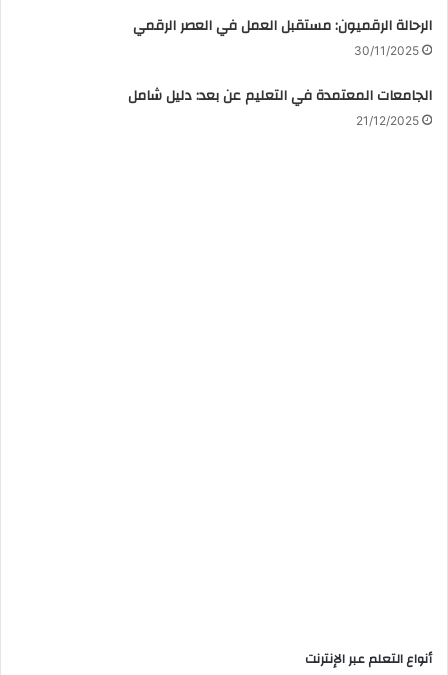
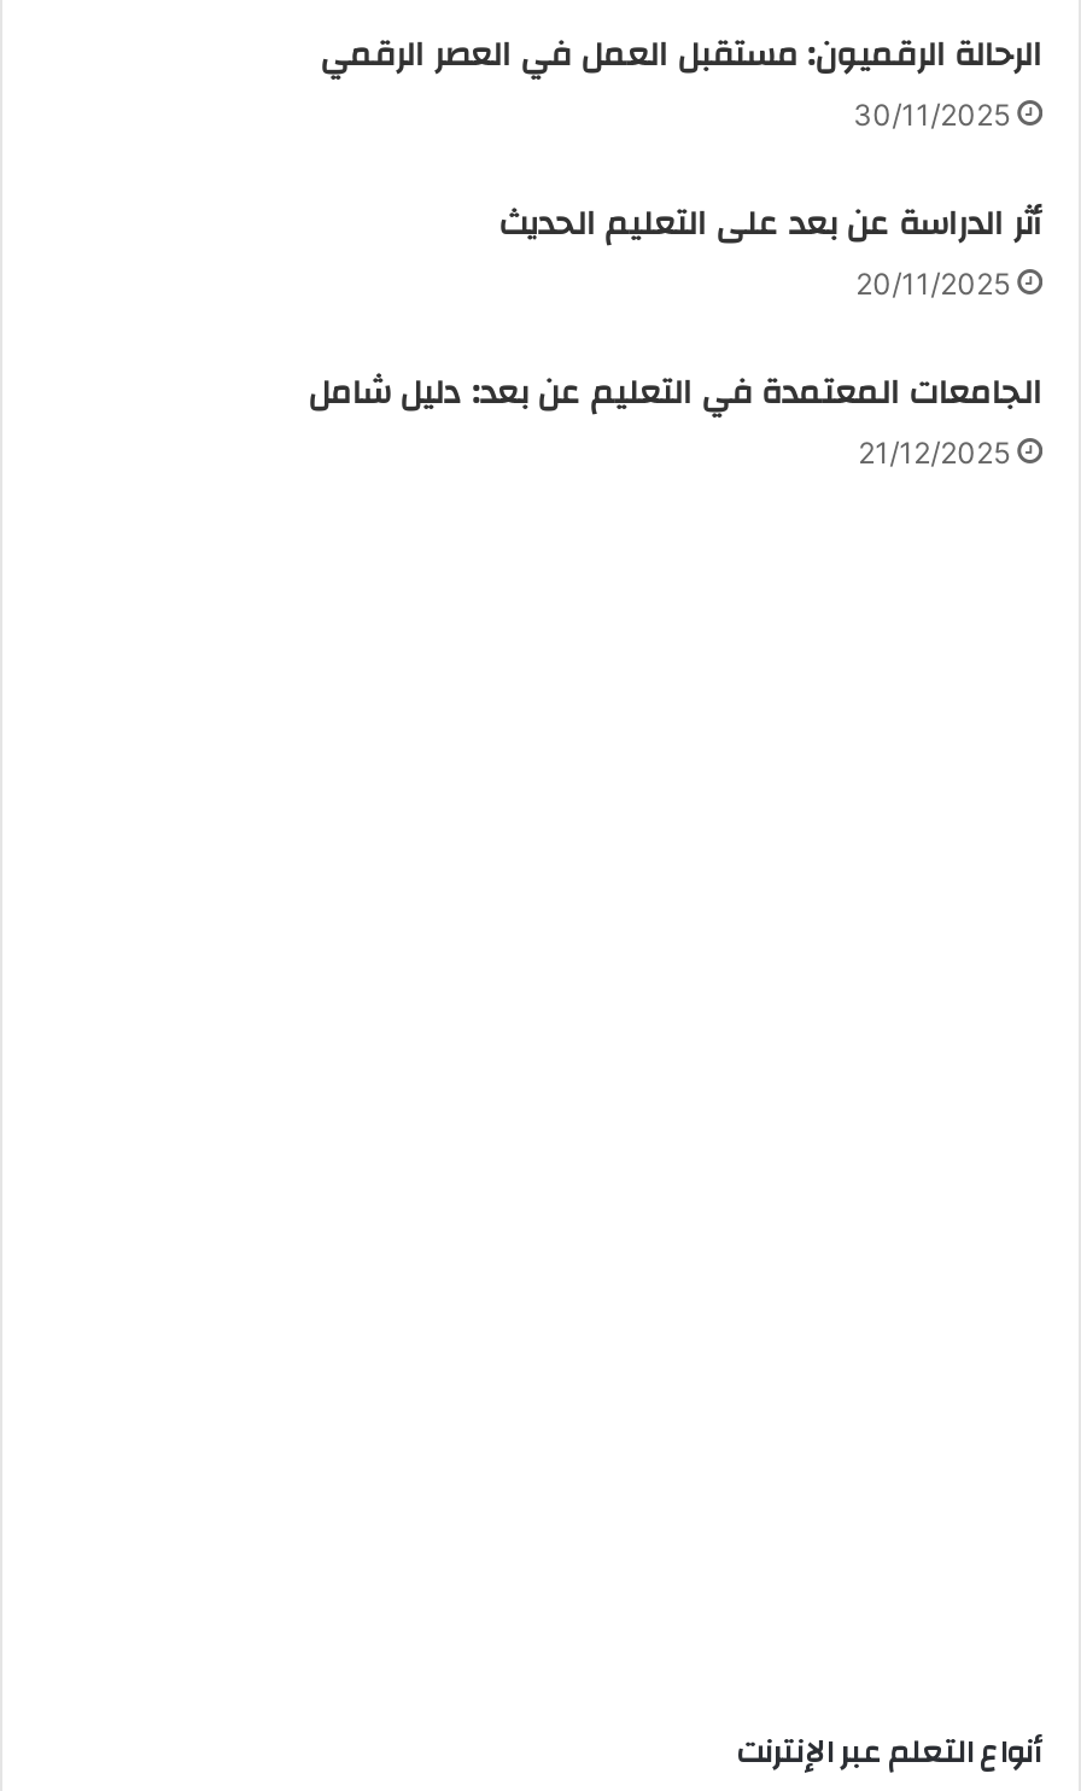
none -> [499,194,1042,302] أثر الدراسة عن بعد على التعليم الحديث | 20/11/2025

